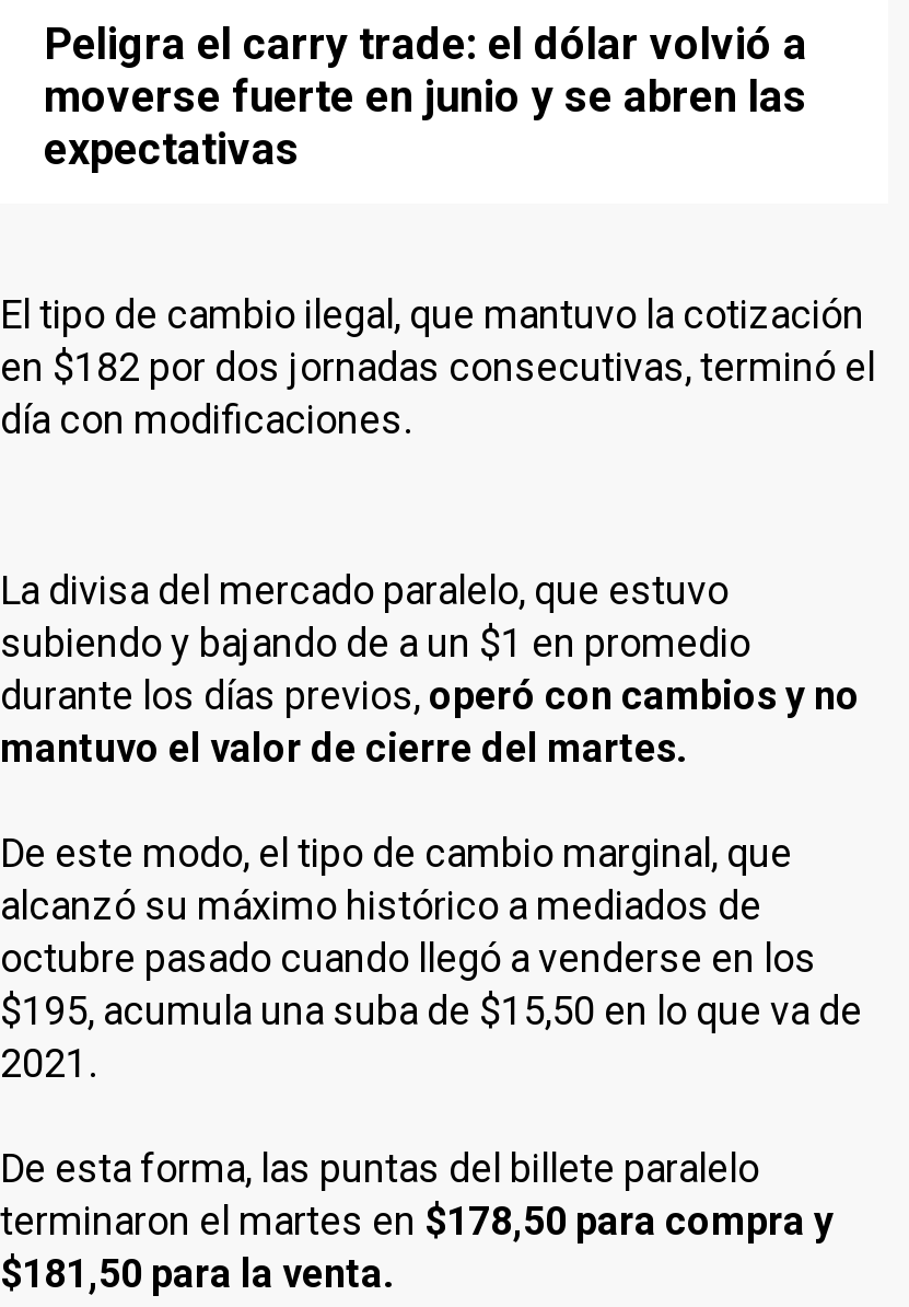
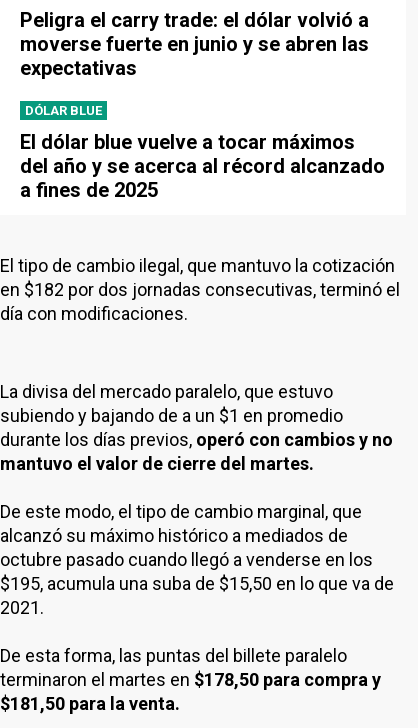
none -> [20,103,385,202] DÓLAR BLUE | El dólar blue vuelve a tocar máximos | del año y se acerca al récord alcanzado | a fines de 2025

